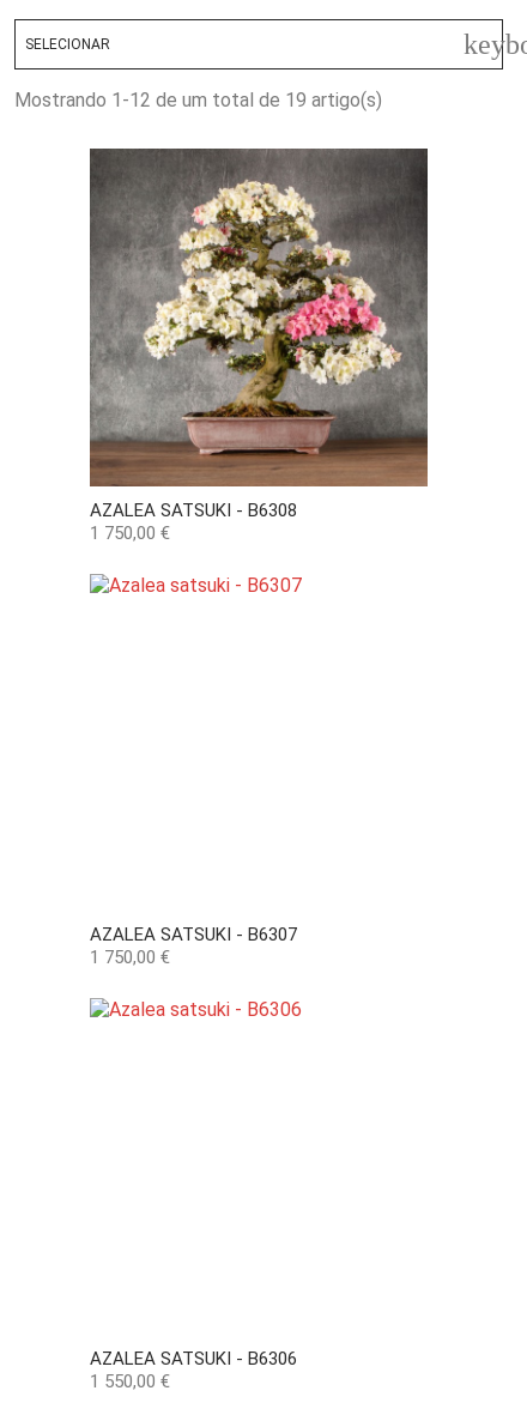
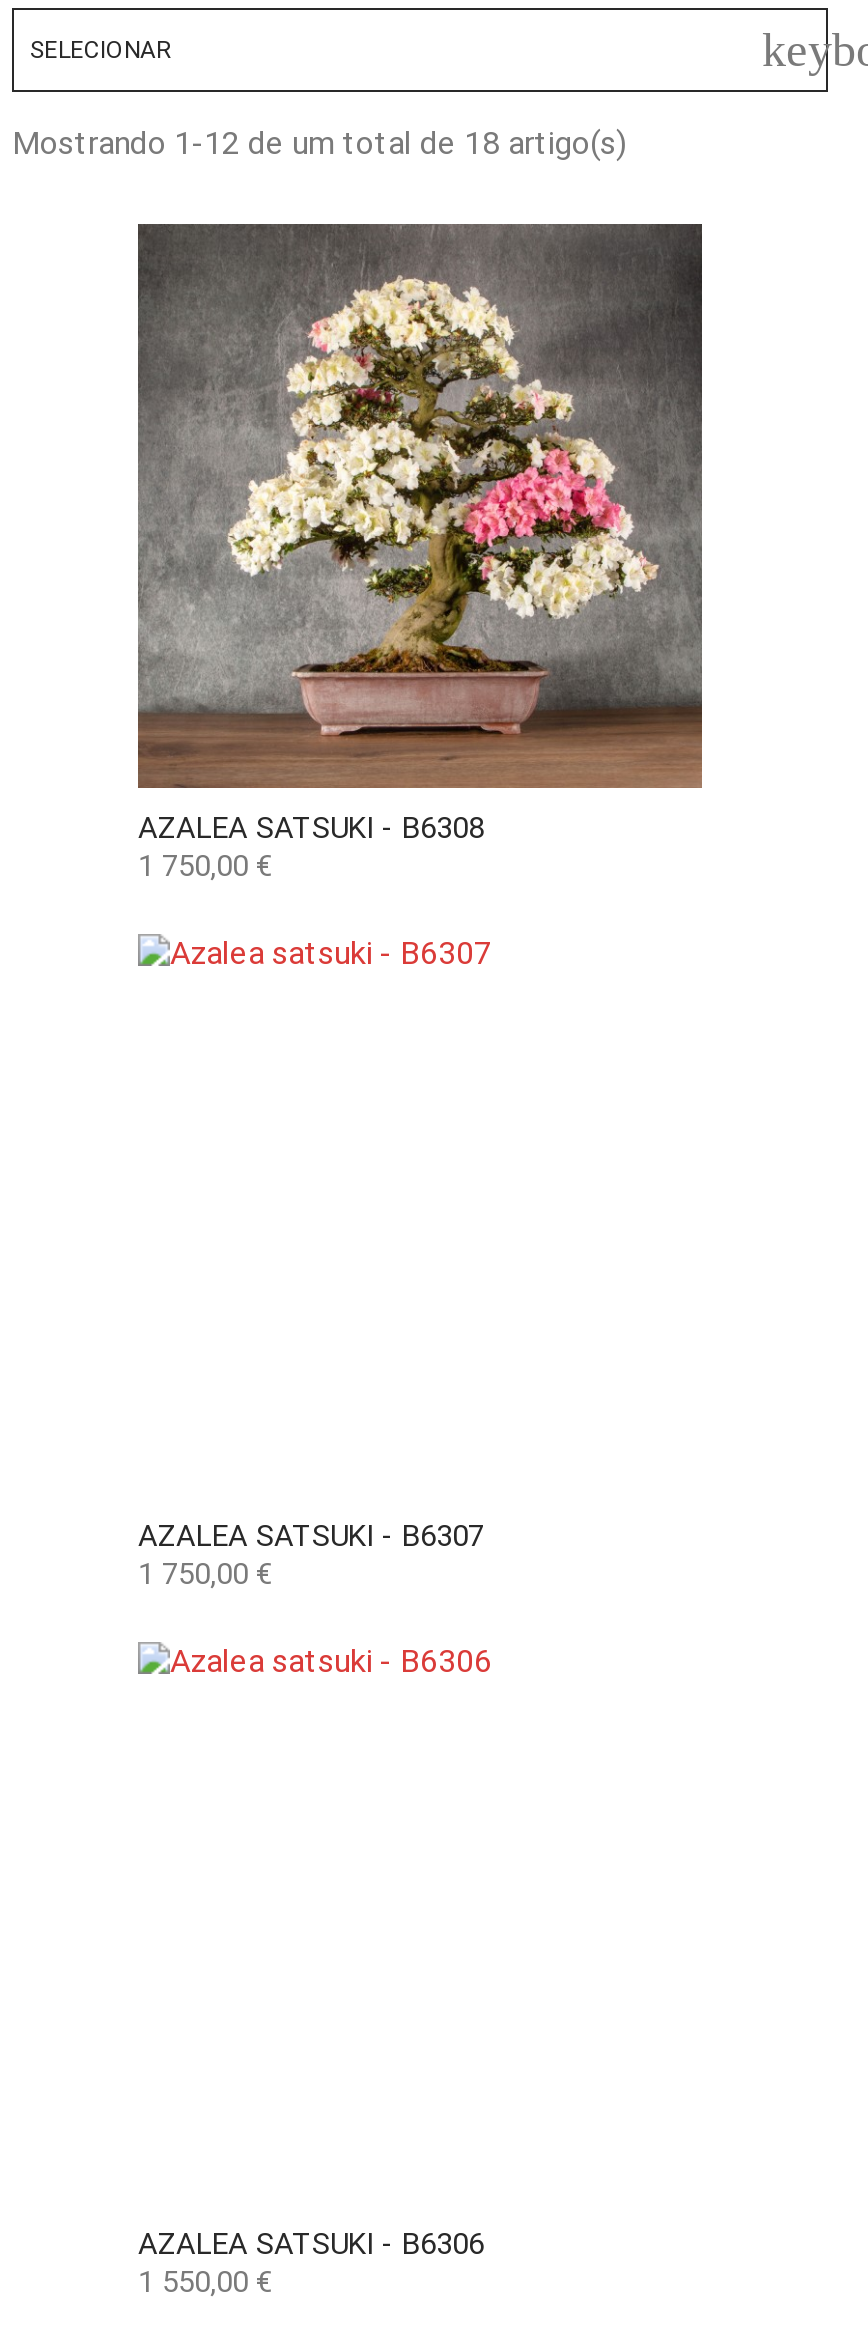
[14,89,382,111] Mostrando 1-12 de um total de 19 artigo(s) -> [12,124,626,162] Mostrando 1-12 de um total de 18 artigo(s)

